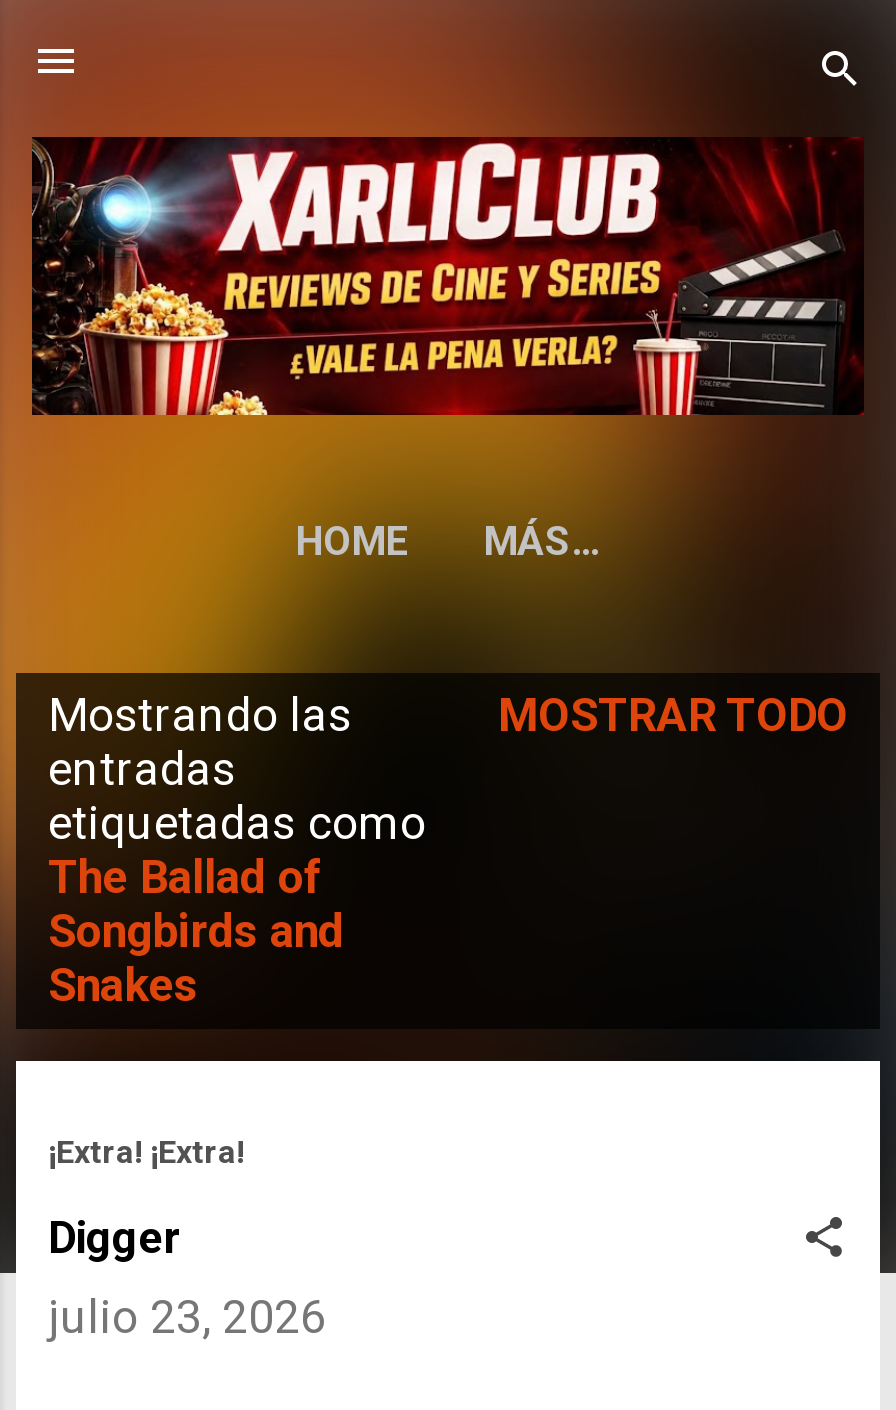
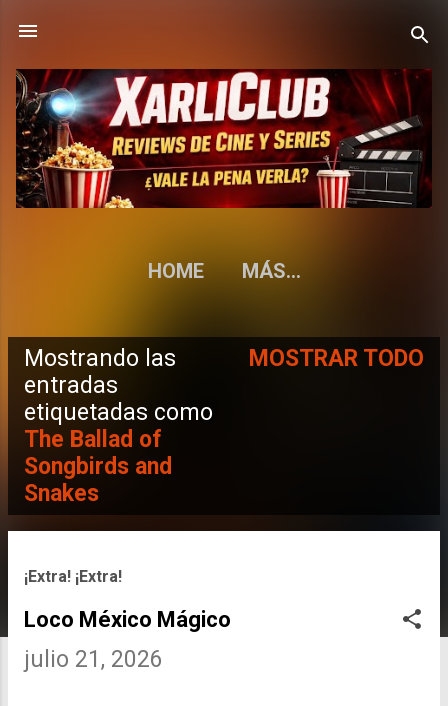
[48,1213,180,1263] Digger -> [24,607,231,632] Loco México Mágico
[48,1291,326,1345] julio 23, 2026 -> [24,646,163,673] julio 21, 2026

